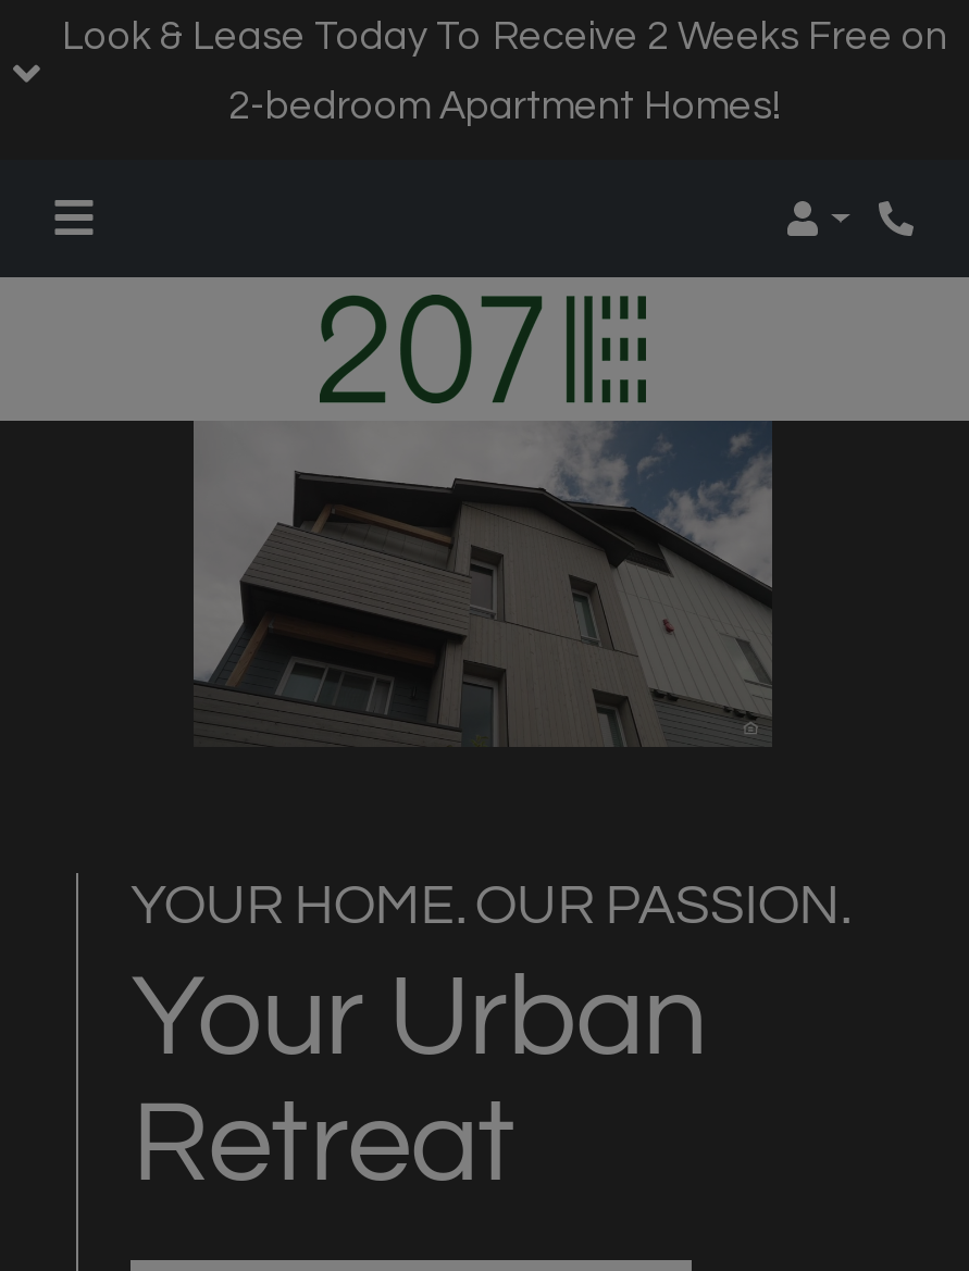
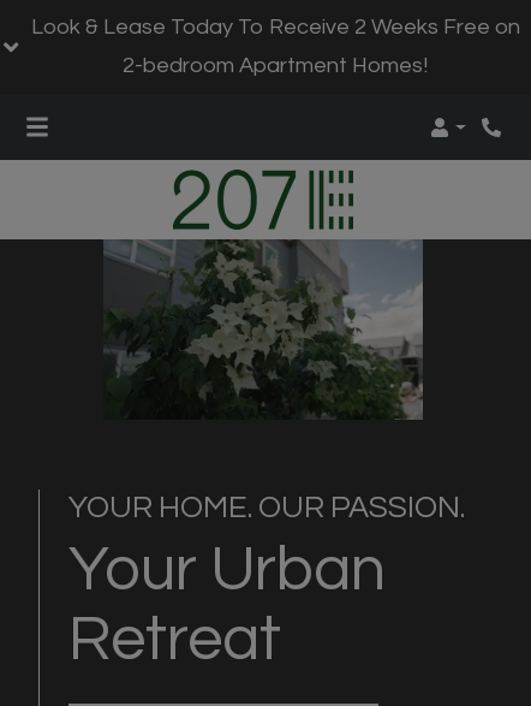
[191,421,772,747] [image] -> [103,238,424,420] [image]

